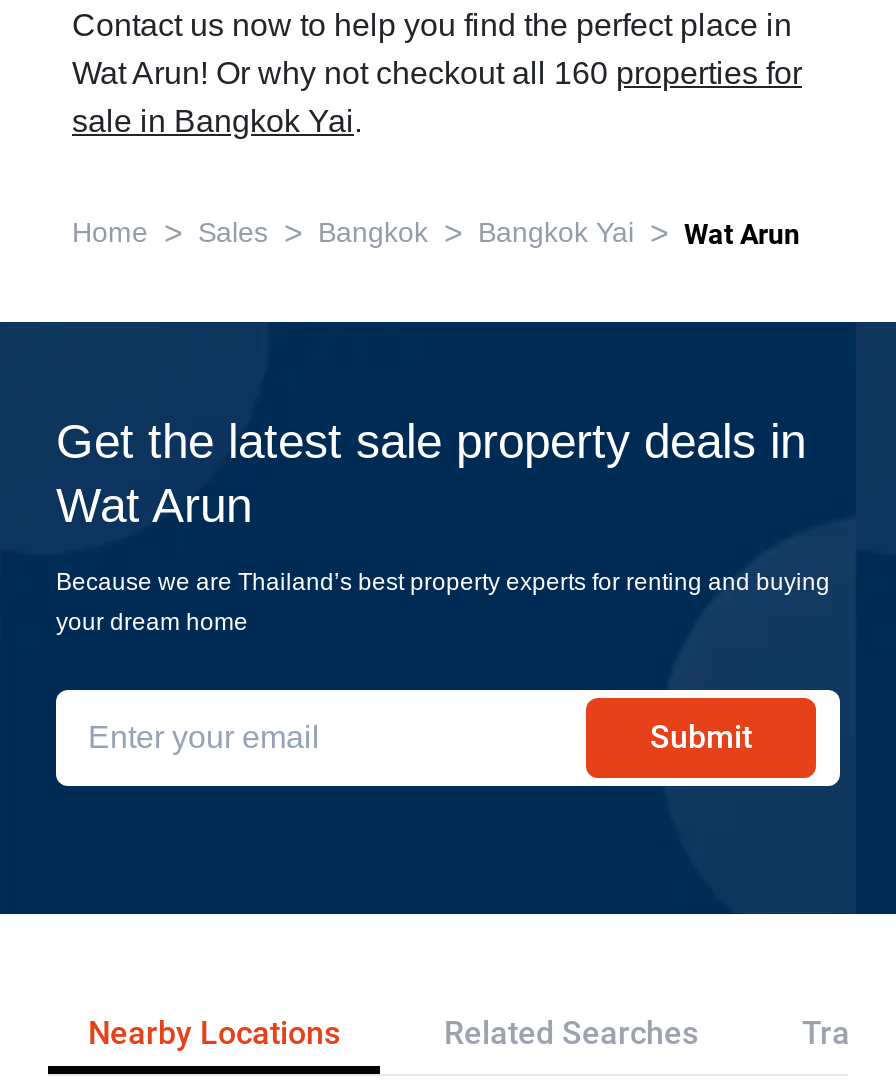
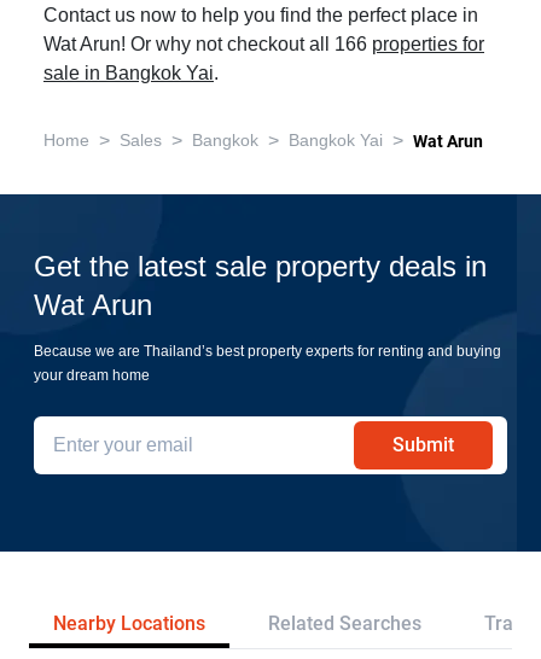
[72,54,802,94] Wat Arun! Or why not checkout all 160 properties for -> [43,33,484,57] Wat Arun! Or why not checkout all 166 properties for

